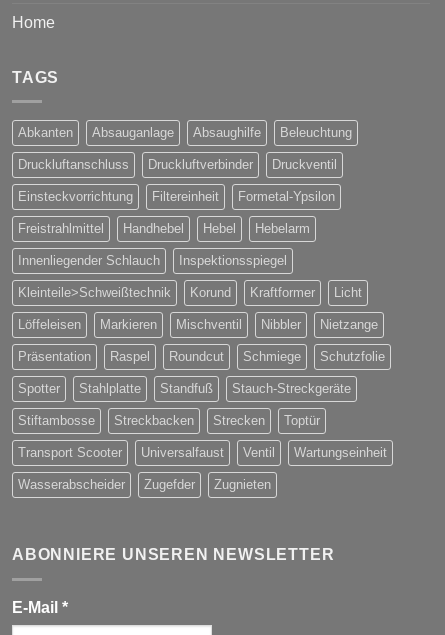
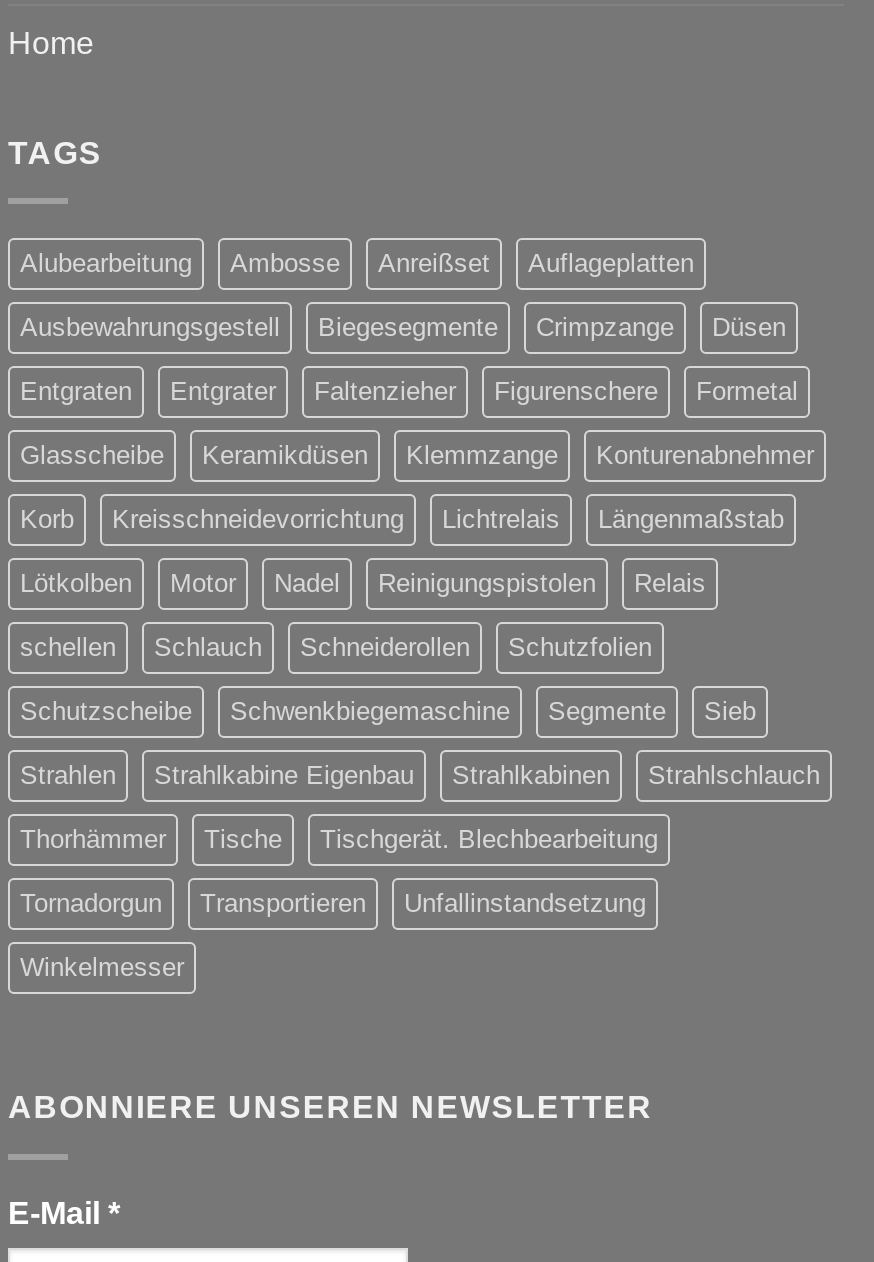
[18,125,352,140] Abkanten | Absauganlage | Absaughilfe | Beleuchtung -> [20,249,694,279] Alubearbeitung | Ambosse | Anreißset | Auflageplatten
[18,157,337,172] Druckluftanschluss | Druckluftverbinder | Druckventil -> [20,313,786,343] Ausbewahrungsgestell | Biegesegmente | Crimpzange | Düsen
[18,189,335,204] Einsteckvorrichtung | Filtereinheit | Formetal-Ypsilon -> [20,377,798,407] Entgraten | Entgrater | Faltenzieher | Figurenschere | Formetal
[18,221,310,236] Freistrahlmittel | Handhebel | Hebel | Hebelarm -> [20,441,814,471] Glasscheibe | Keramikdüsen | Klemmzange | Konturenabnehmer
[18,253,287,268] Innenliegender Schlauch | Inspektionsspiegel -> [20,505,784,535] Korb | Kreisschneidevorrichtung | Lichtrelais | Längenmaßstab
[18,285,362,300] Kleinteile>Schweißtechnik | Korund | Kraftformer | Licht -> [20,569,706,599] Lötkolben | Motor | Nadel | Reinigungspistolen | Relais
[18,317,378,332] Löffeleisen | Markieren | Mischventil | Nibbler | Nietzange -> [20,633,652,663] schellen | Schlauch | Schneiderollen | Schutzfolien
[18,349,385,364] Präsentation | Raspel | Roundcut | Schmiege | Schutzfolie -> [20,697,756,727] Schutzscheibe | Schwenkbiegemaschine | Segmente | Sieb
[18,381,351,396] Spotter | Stahlplatte | Standfuß | Stauch-Streckgeräte -> [20,761,820,791] Strahlen | Strahlkabine Eigenbau | Strahlkabinen | Strahlschlauch
[18,413,320,428] Stiftambosse | Streckbacken | Strecken | Toptür -> [20,825,658,855] Thorhämmer | Tische | Tischgerät. Blechbearbeitung
[18,445,387,460] Transport Scooter | Universalfaust | Ventil | Wartungseinheit -> [20,889,646,919] Tornadorgun | Transportieren | Unfallinstandsetzung
[18,477,271,492] Wasserabscheider | Zugefder | Zugnieten -> [20,953,184,983] Winkelmesser

